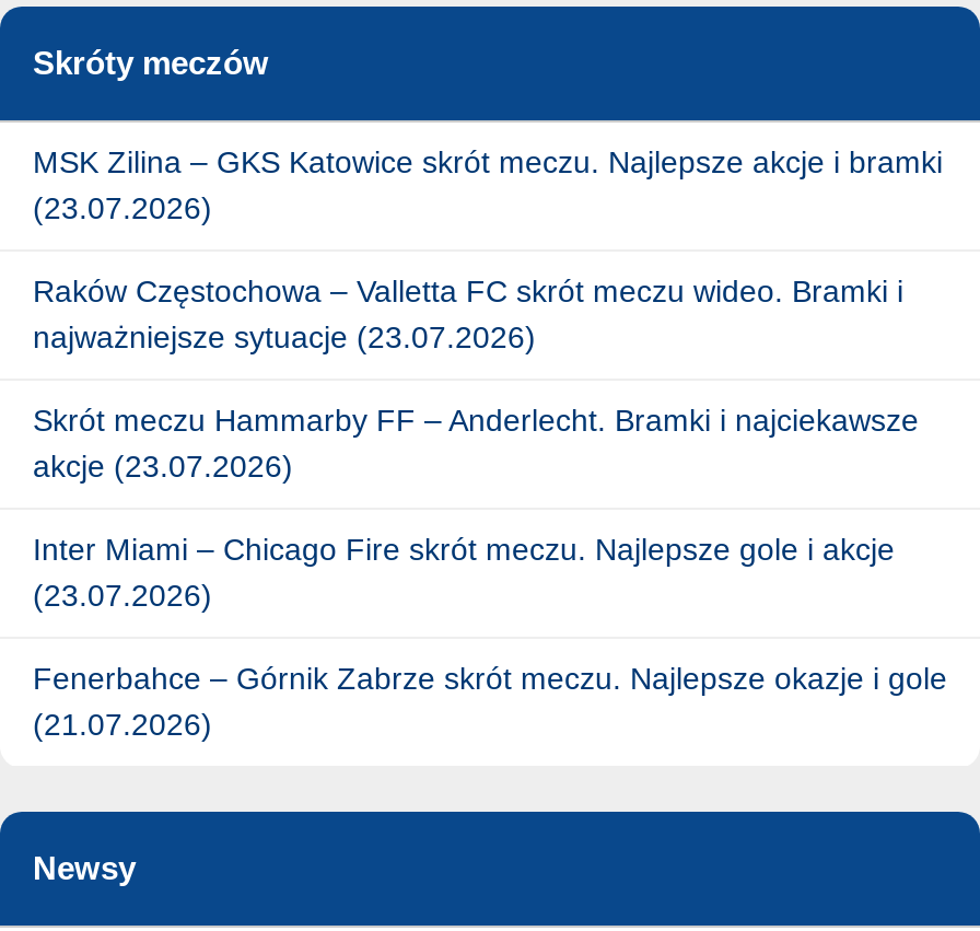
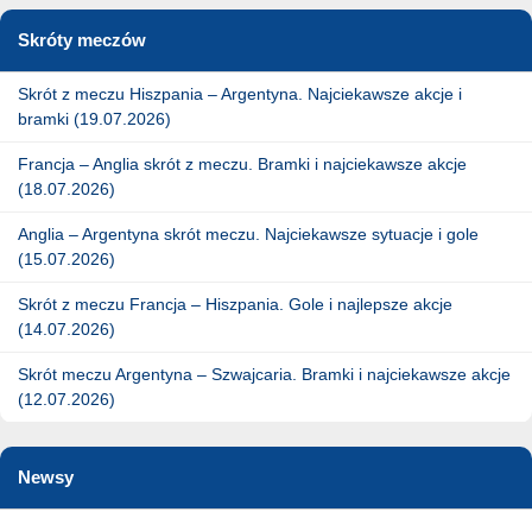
[33,144,943,225] MSK Zilina – GKS Katowice skrót meczu. Najlepsze akcje i bramki | (23.07.2026) -> [18,84,462,128] Skrót z meczu Hiszpania – Argentyna. Najciekawsze akcje i | bramki (19.07.2026)
[33,273,903,354] Raków Częstochowa – Valletta FC skrót meczu wideo. Bramki i | najważniejsze sytuacje (23.07.2026) -> [18,154,467,198] Francja – Anglia skrót z meczu. Bramki i najciekawsze akcje | (18.07.2026)
[33,402,919,483] Skrót meczu Hammarby FF – Anderlecht. Bramki i najciekawsze | akcje (23.07.2026) -> [18,224,479,268] Anglia – Argentyna skrót meczu. Najciekawsze sytuacje i gole | (15.07.2026)
[33,531,895,612] Inter Miami – Chicago Fire skrót meczu. Najlepsze gole i akcje | (23.07.2026) -> [18,294,452,338] Skrót z meczu Francja – Hiszpania. Gole i najlepsze akcje | (14.07.2026)
[33,660,947,741] Fenerbahce – Górnik Zabrze skrót meczu. Najlepsze okazje i gole | (21.07.2026) -> [18,364,511,408] Skrót meczu Argentyna – Szwajcaria. Bramki i najciekawsze akcje | (12.07.2026)

